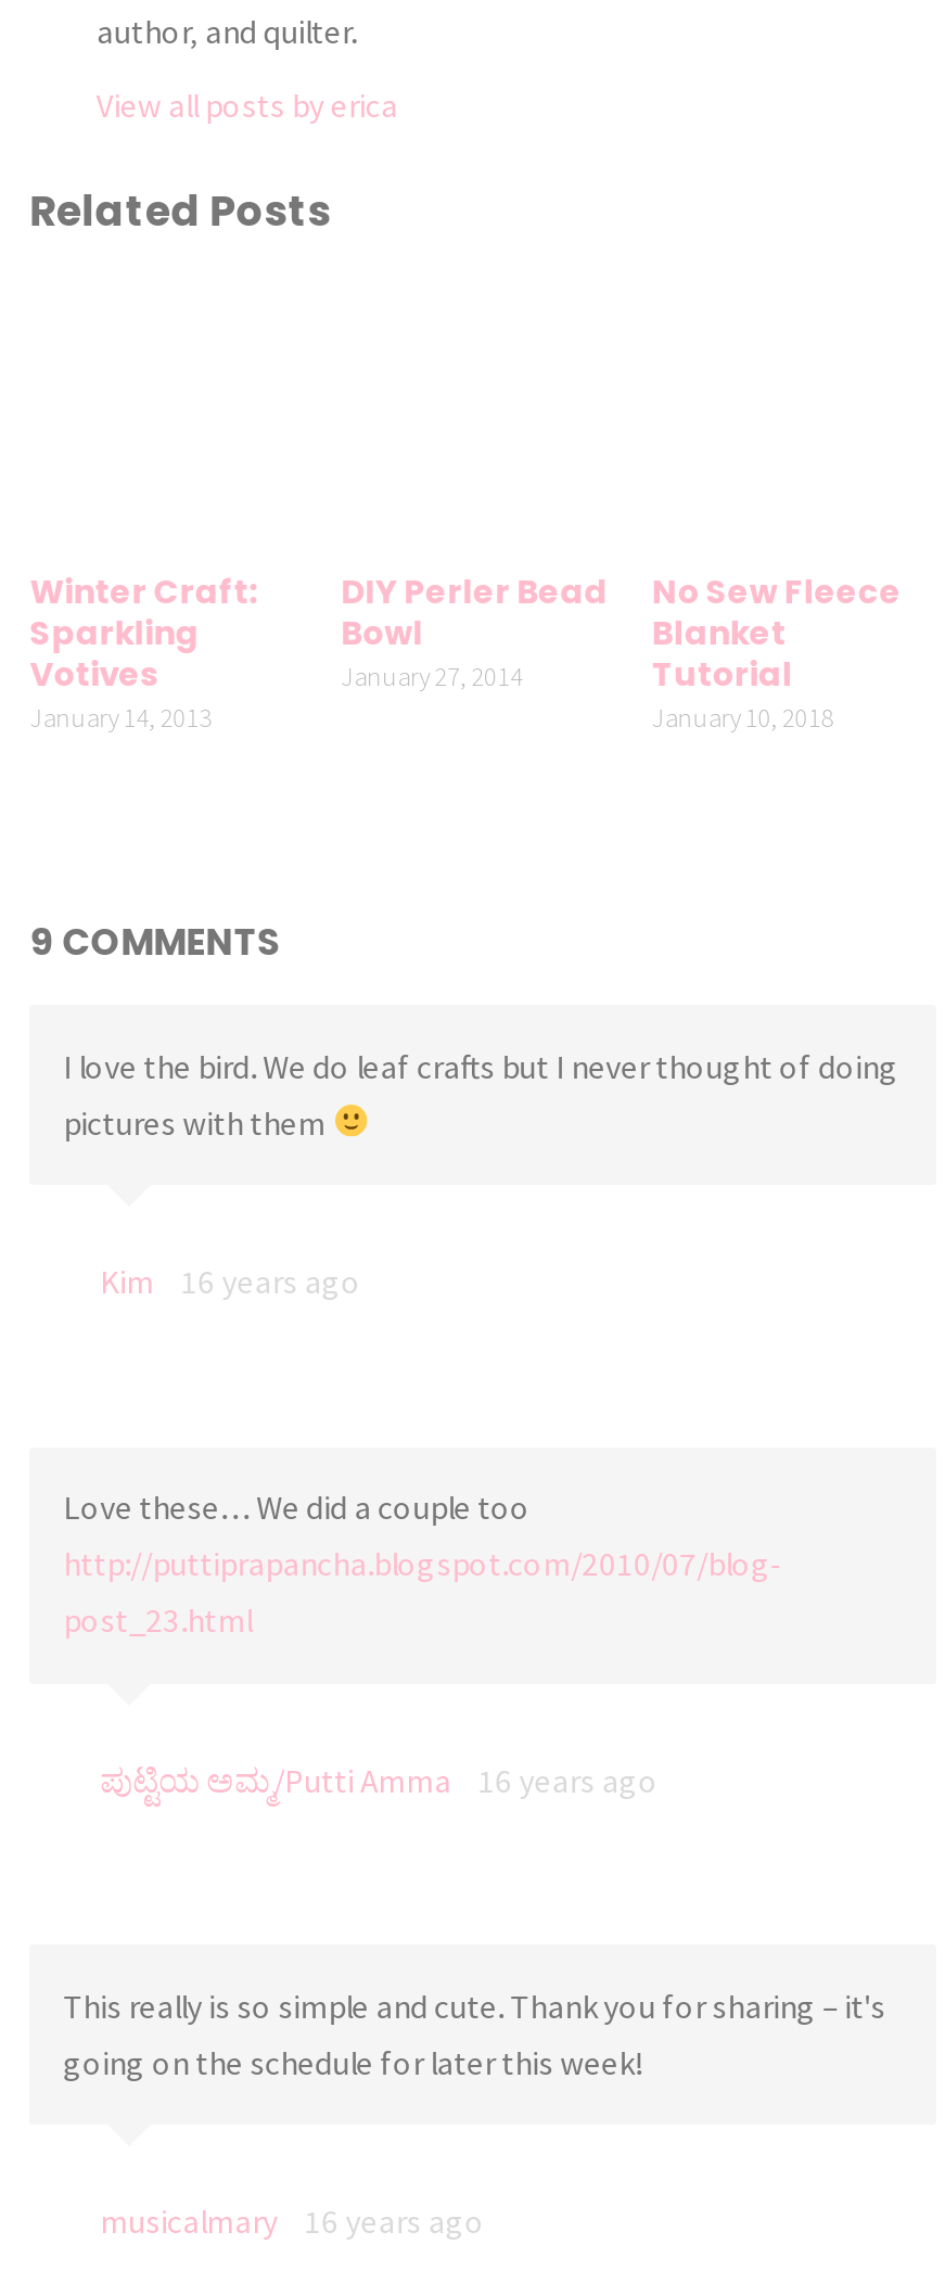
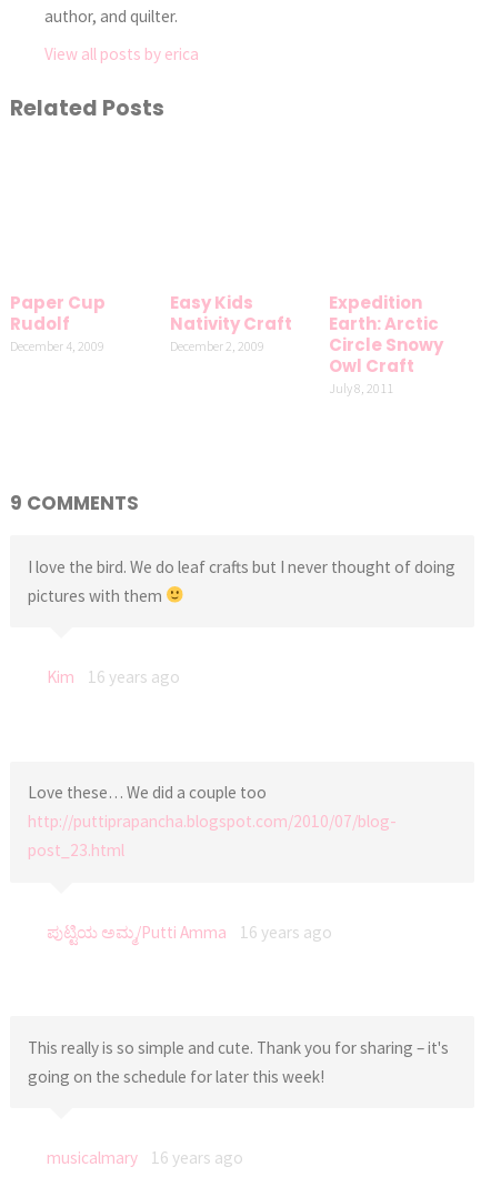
[30,569,258,734] Winter Craft: | Sparkling | Votives | January 14, 2013 -> [10,291,106,354] Paper Cup | Rudolf | December 4, 2009
[341,569,608,693] DIY Perler Bead | Bowl | January 27, 2014 -> [170,291,292,354] Easy Kids | Nativity Craft | December 2, 2009
[652,569,901,734] No Sew Fleece | Blanket | Tutorial | January 10, 2018 -> [329,291,443,397] Expedition | Earth: Arctic | Circle Snowy | Owl Craft | July 8, 2011

